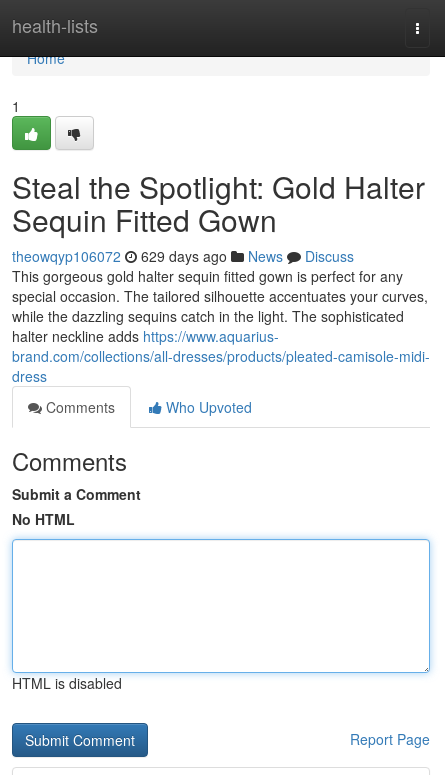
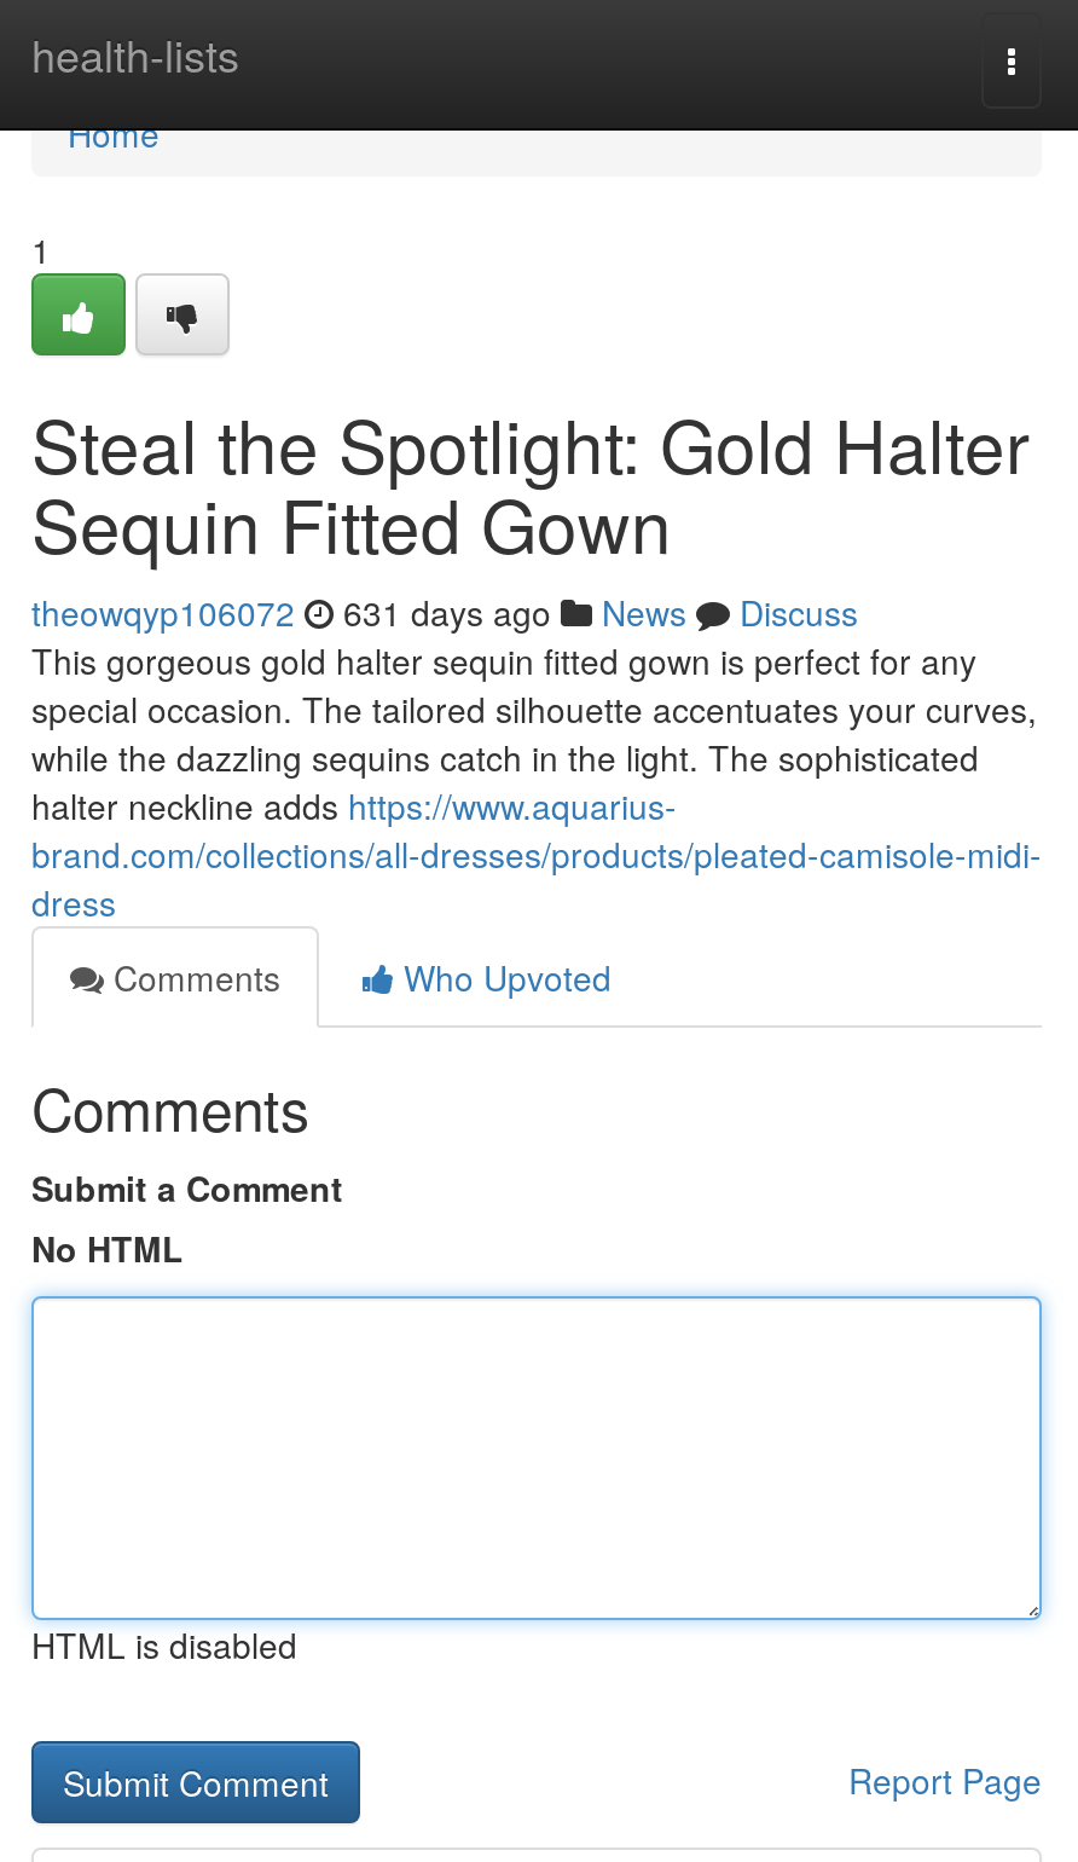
[12,246,354,266] theowqyp106072 629 days ago News Discuss -> [31,588,858,636] theowqyp106072 631 days ago News Discuss

